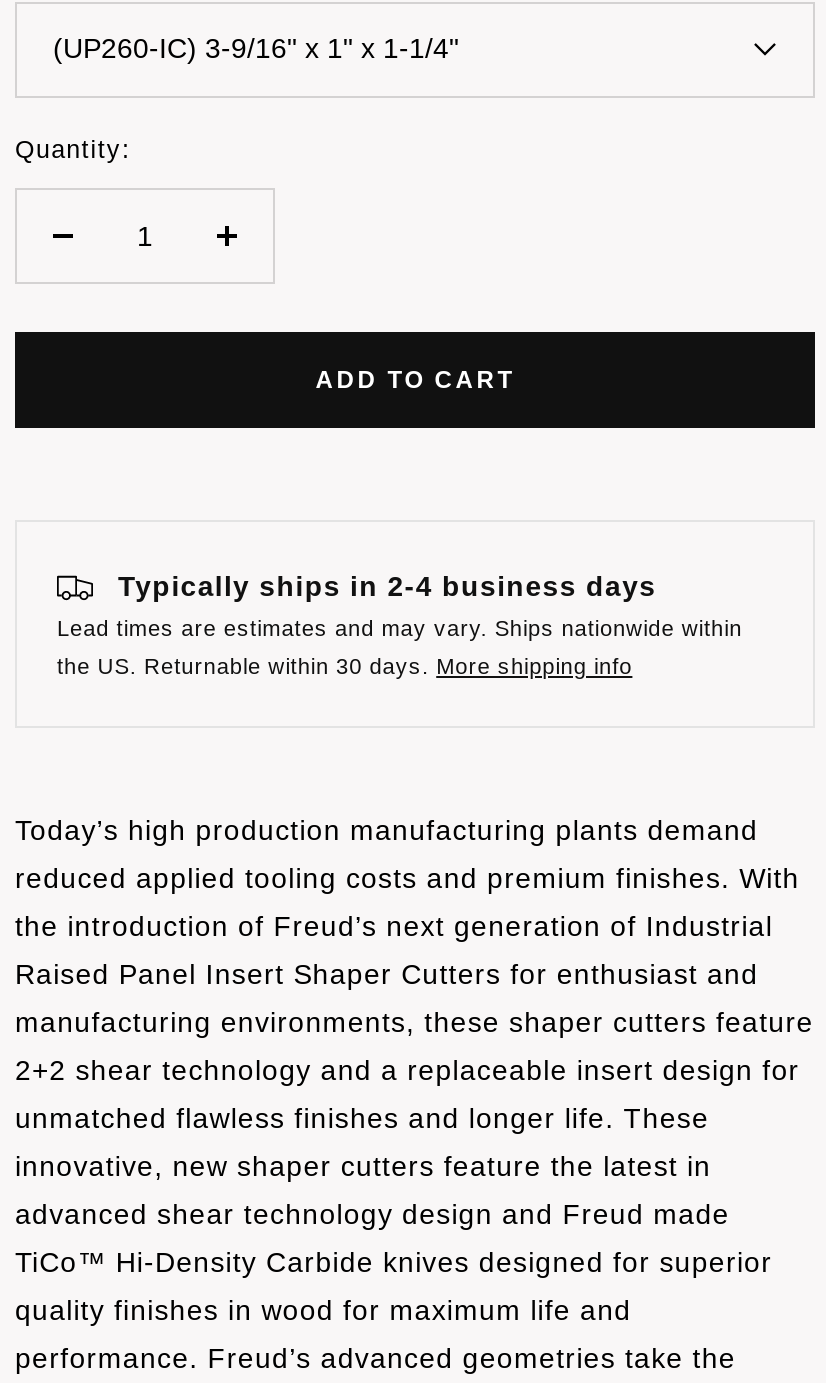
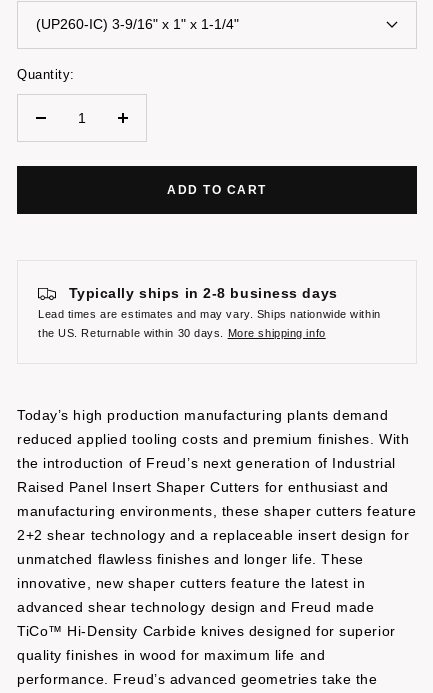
[109,570,656,602] Typically ships in 2-4 business days -> [64,285,338,301] Typically ships in 2-8 business days

